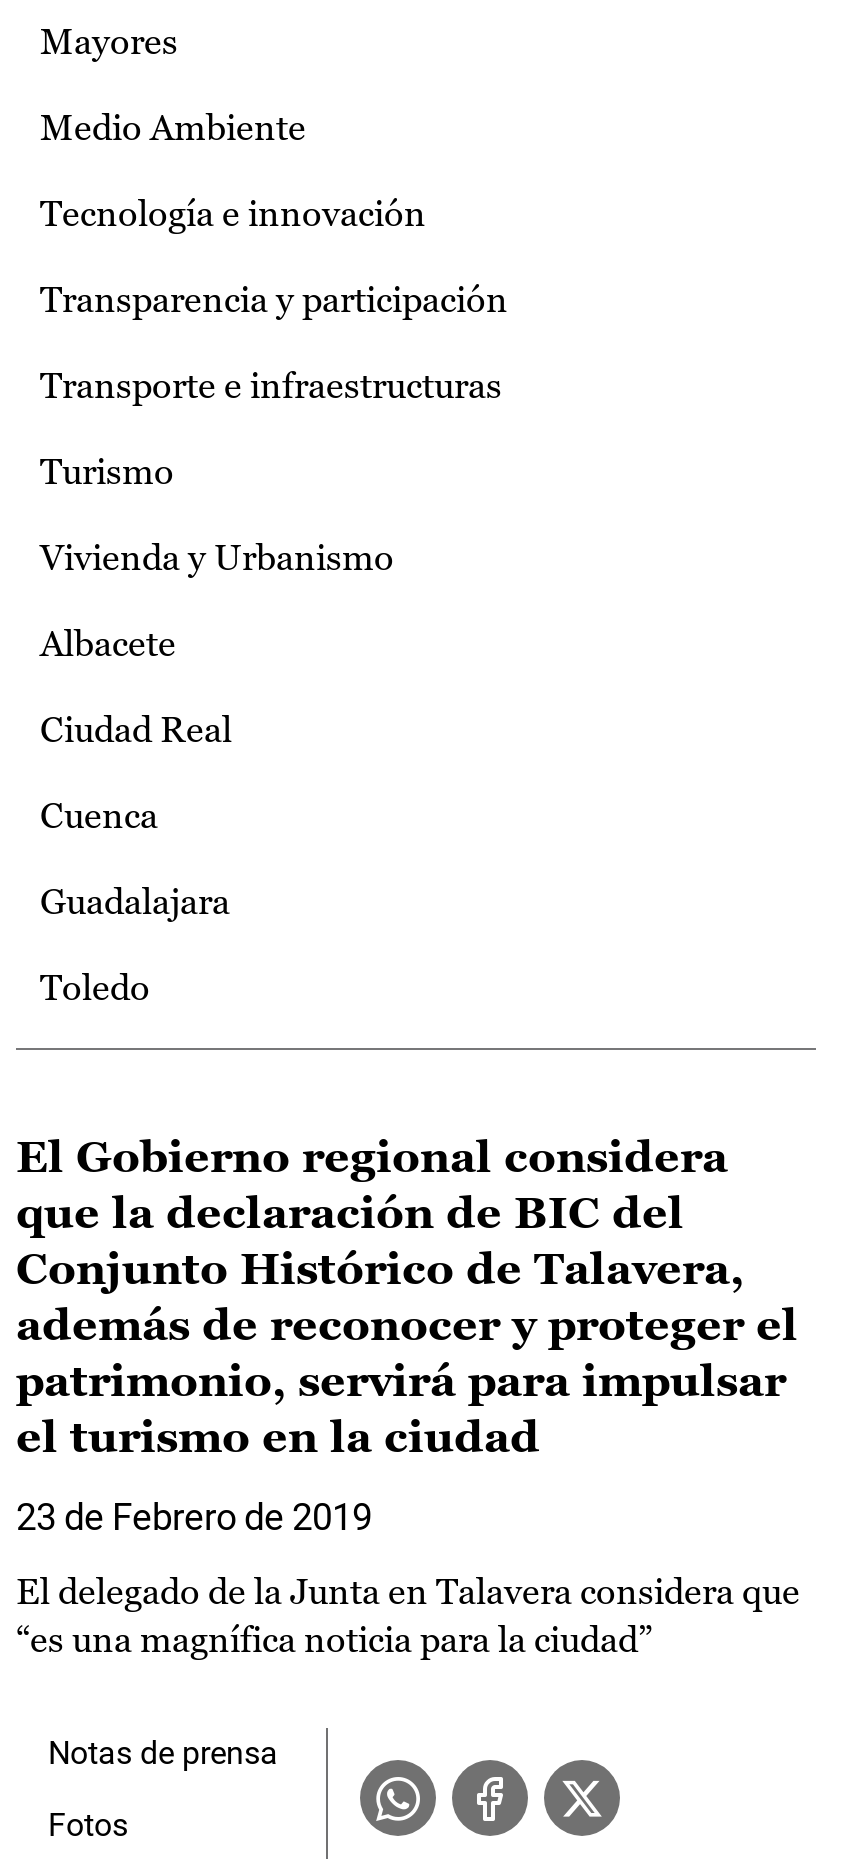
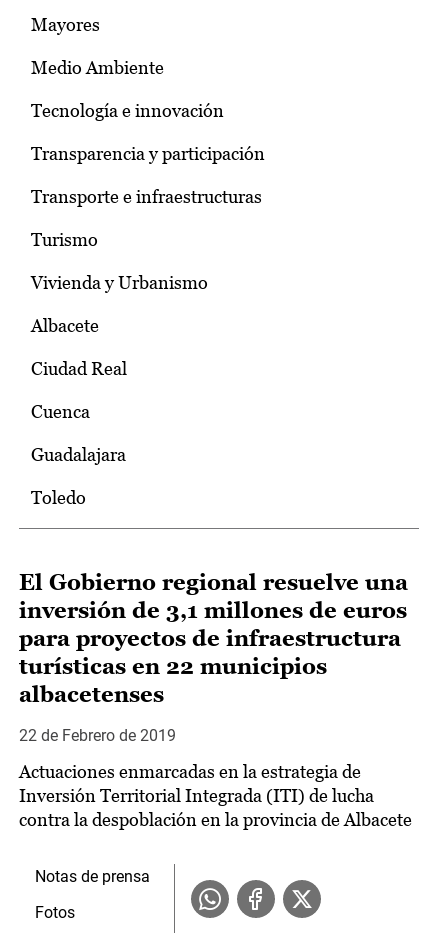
[16,1132,798,1462] El Gobierno regional considera | que la declaración de BIC del | Conjunto Histórico de Talavera, | además de reconocer y proteger el | patrimonio, servirá para impulsar | el turismo en la ciudad -> [19,570,408,707] El Gobierno regional resuelve una | inversión de 3,1 millones de euros | para proyectos de infraestructura | turísticas en 22 municipios | albacetenses
[16,1496,372,1538] 23 de Febrero de 2019 -> [19,726,176,745] 22 de Febrero de 2019
[16,1570,800,1660] El delegado de la Junta en Talavera considera que | “es una magnífica noticia para la ciudad” -> [19,761,412,830] Actuaciones enmarcadas en la estrategia de | Inversión Territorial Integrada (ITI) de lucha | contra la despoblación en la provincia de Albacete

